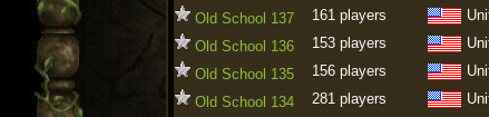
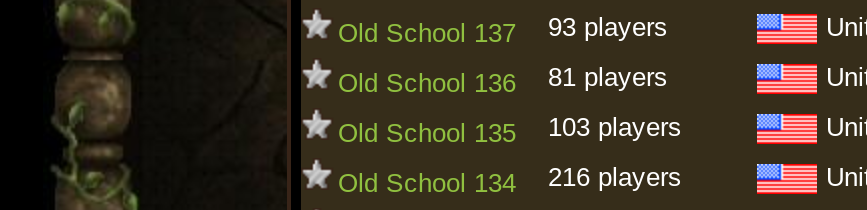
[194,7,386,27] Old School 137 161 players -> [338,12,668,48] Old School 137 93 players
[194,35,386,55] Old School 136 153 players -> [338,62,668,98] Old School 136 81 players
[194,62,386,82] Old School 135 156 players -> [338,112,682,148] Old School 135 103 players
[194,90,386,110] Old School 134 281 players -> [338,162,682,198] Old School 134 216 players

